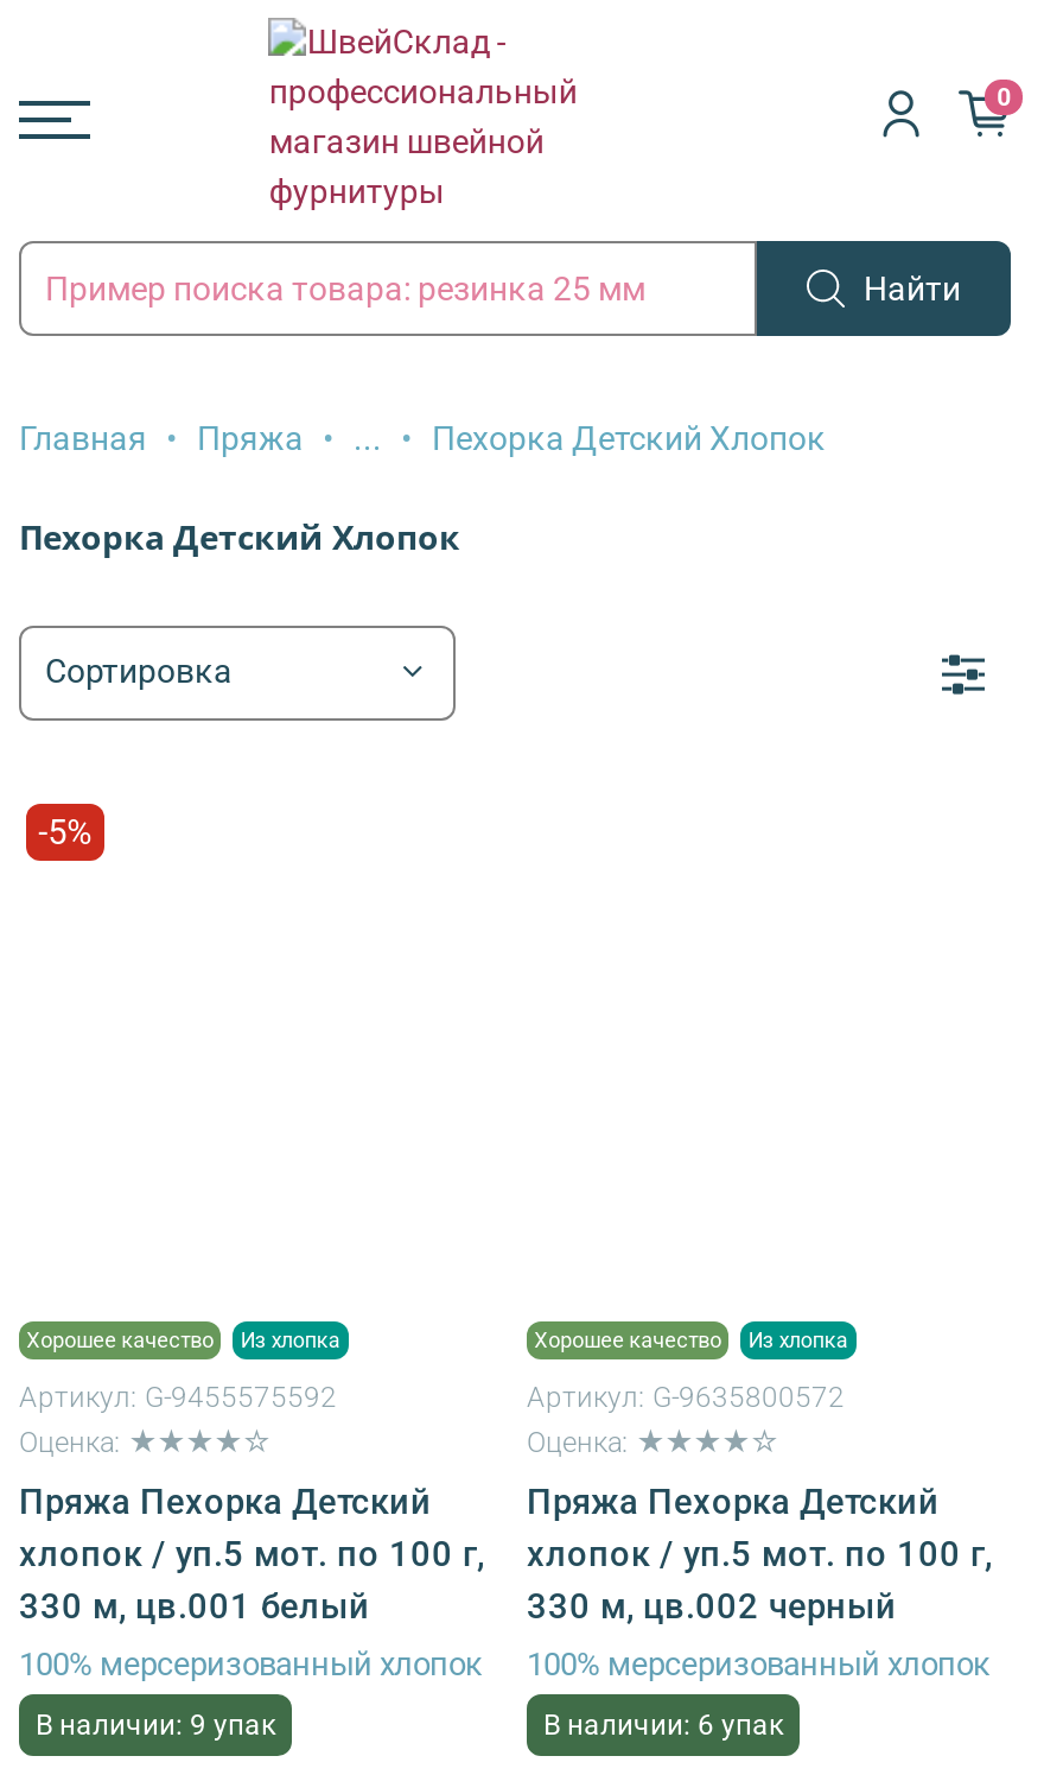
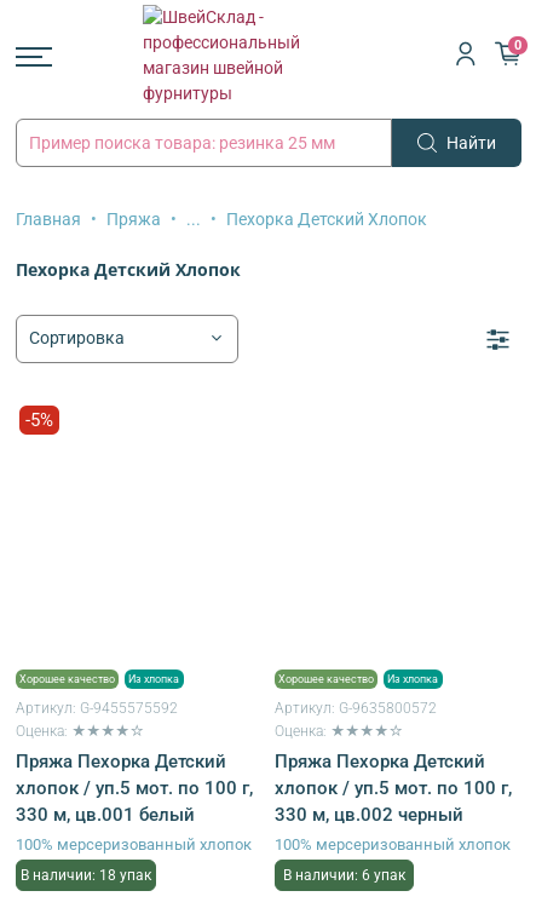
[36,1708,275,1741] В наличии: 9 упак -> [21,866,151,883] В наличии: 18 упак

